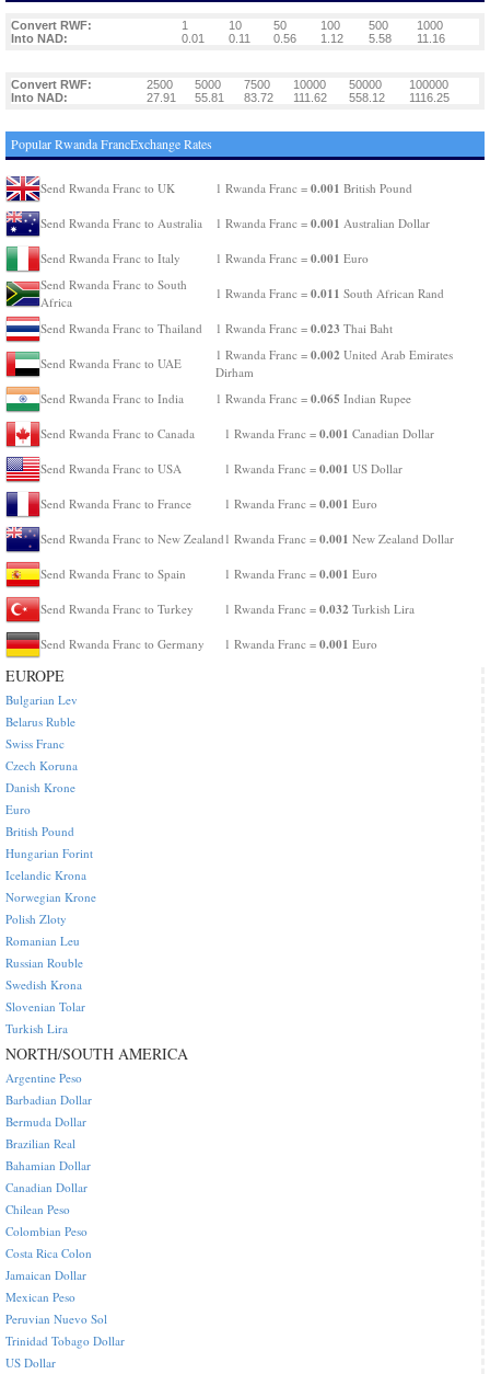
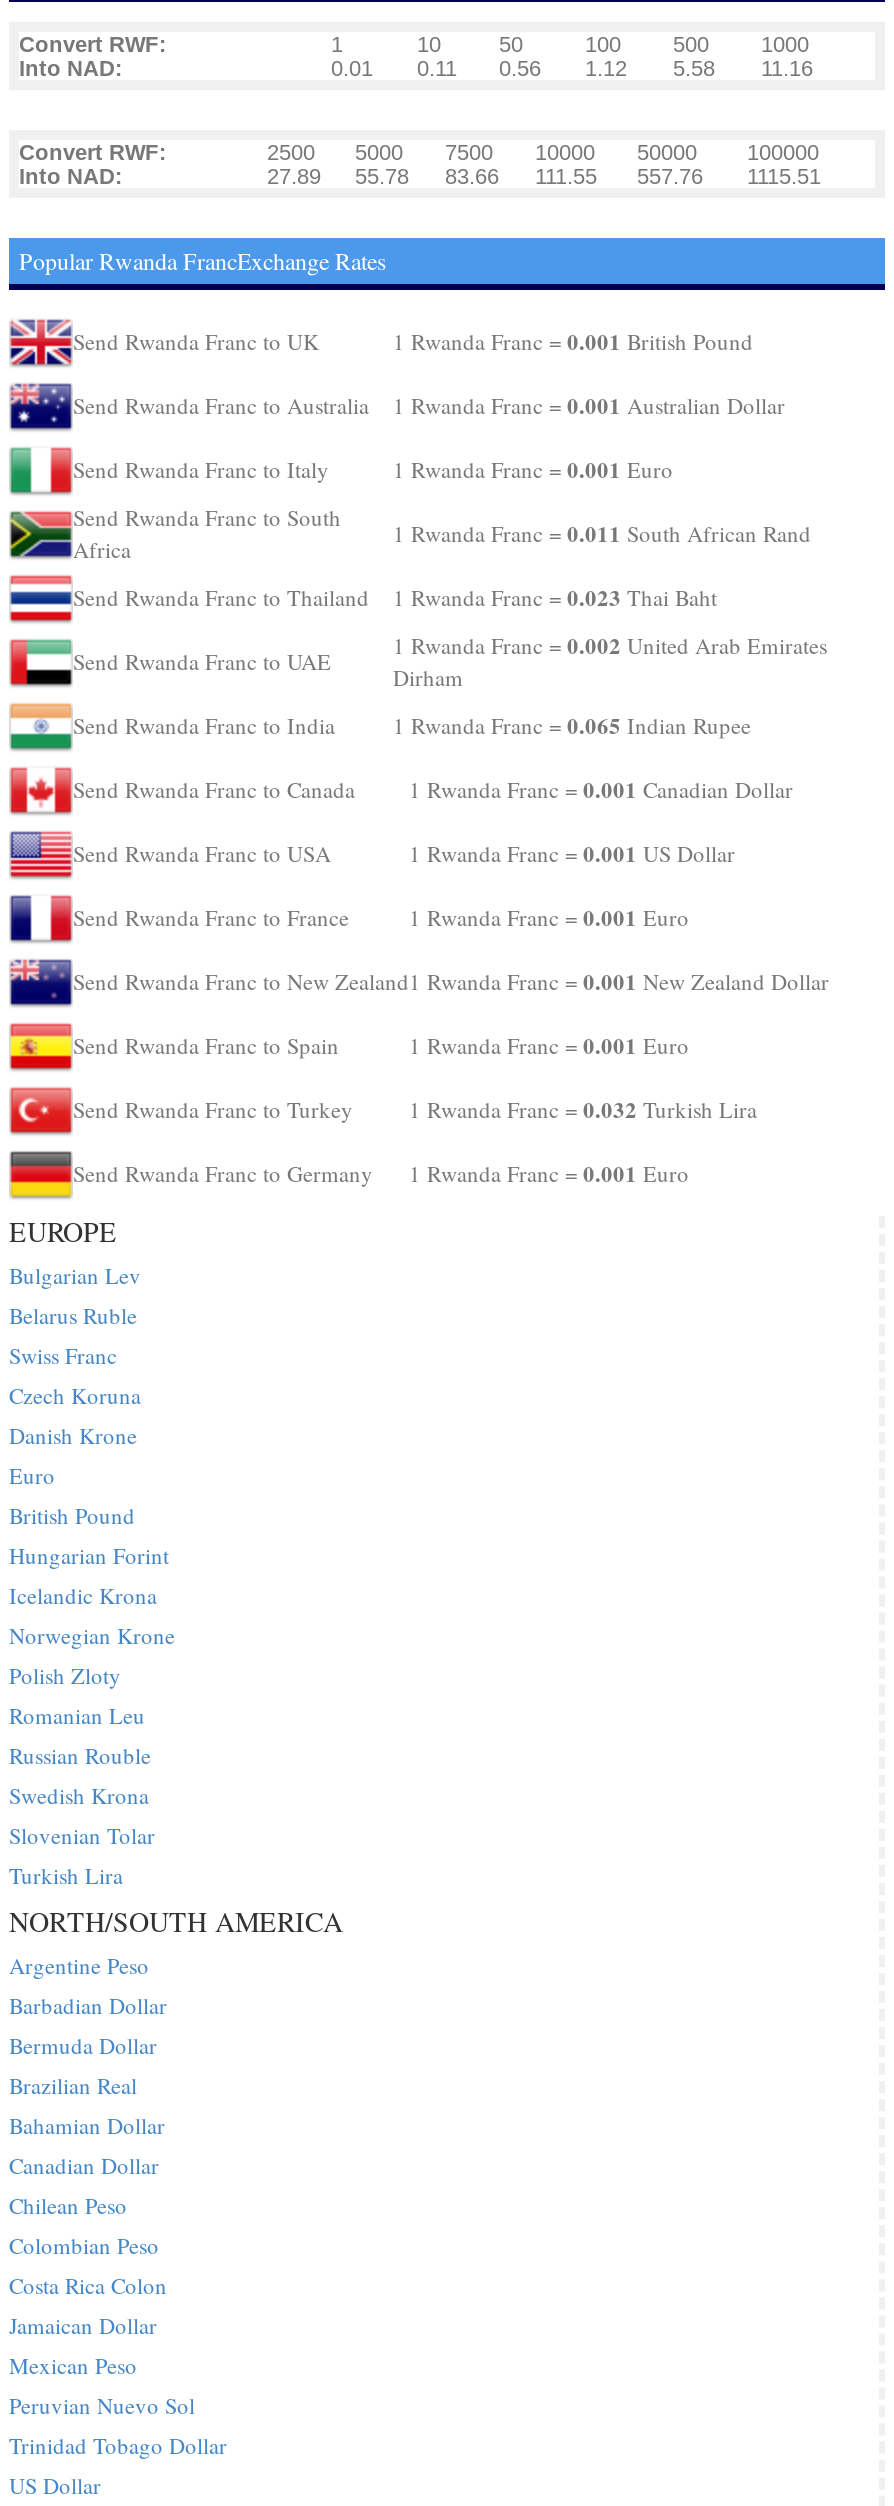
[147,91,176,104] 27.91 -> [267,164,321,188] 27.89
[195,91,224,104] 55.81 -> [355,164,409,188] 55.78
[244,91,273,104] 83.72 -> [445,164,499,188] 83.66
[293,91,327,104] 111.62 -> [535,164,597,188] 111.55
[349,91,385,104] 558.12 -> [637,164,703,188] 557.76
[409,91,450,104] 1116.25 -> [747,164,821,188] 1115.51

